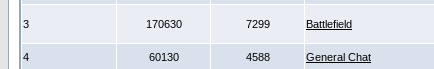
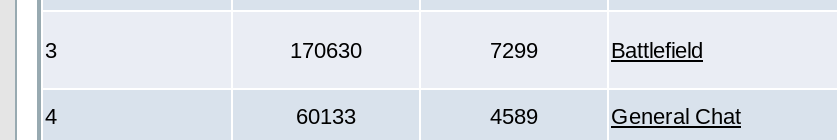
[148,51,178,63] 60130 -> [296,104,356,128] 60133
[245,51,269,63] 4588 -> [490,104,538,128] 4589

